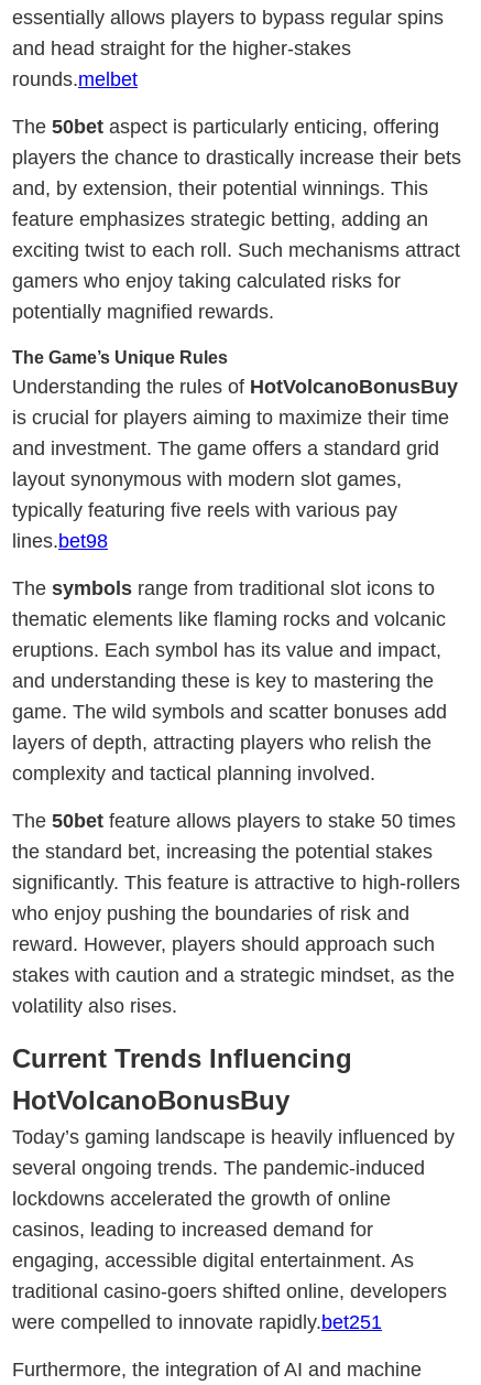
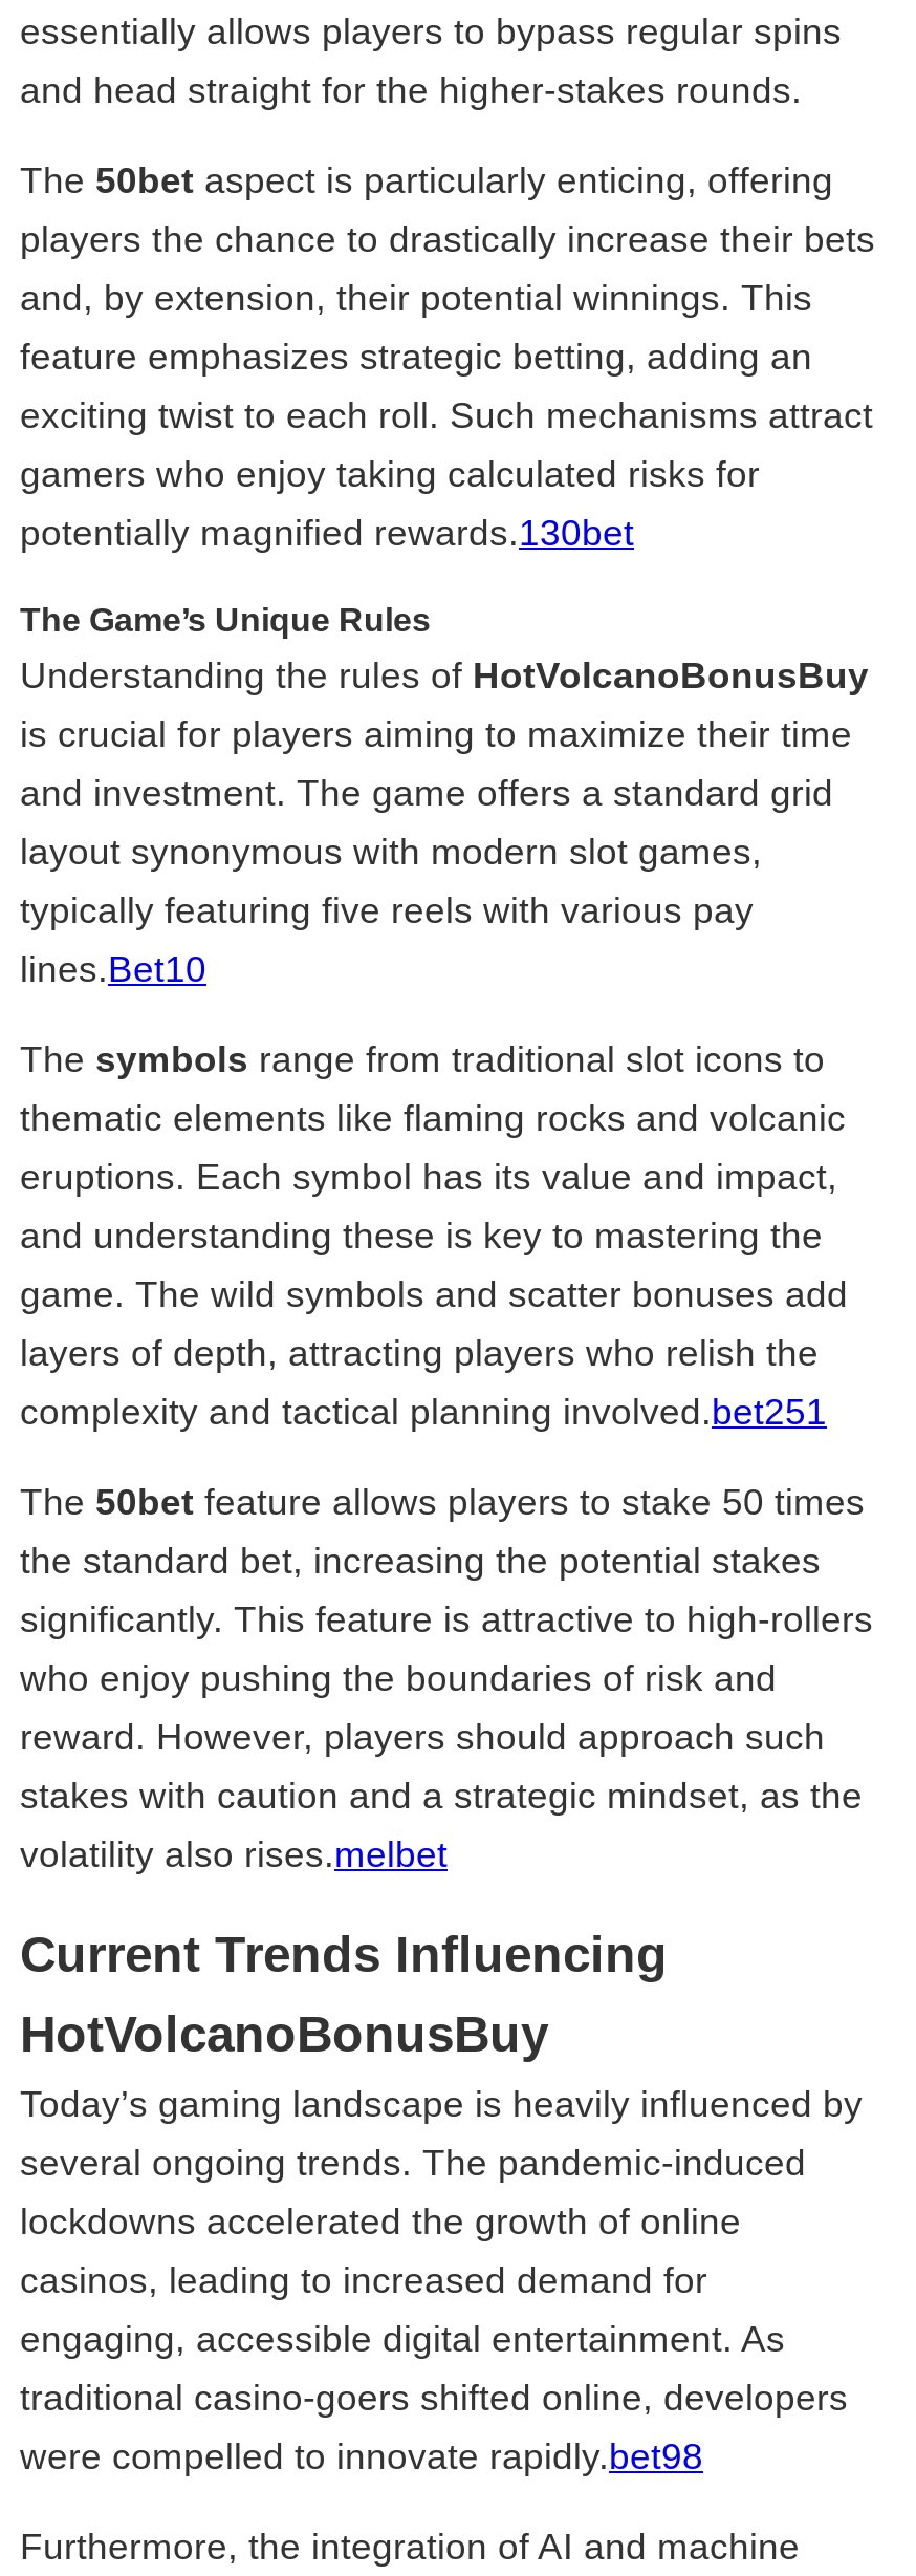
[12,37,351,90] and head straight for the higher-stakes | rounds.melbet -> [20,69,802,111] and head straight for the higher-stakes rounds.
[12,301,274,323] potentially magnified rewards. -> [20,512,634,554] potentially magnified rewards.130bet
[12,530,108,552] lines.bet98 -> [20,948,206,990] lines.Bet10
[12,762,375,785] complexity and tactical planning involved. -> [20,1391,827,1433] complexity and tactical planning involved.bet251
[12,995,177,1017] volatility also rises. -> [20,1833,448,1875] volatility also rises.melbet
[12,1311,382,1333] were compelled to innovate rapidly.bet251 -> [20,2435,703,2477] were compelled to innovate rapidly.bet98

